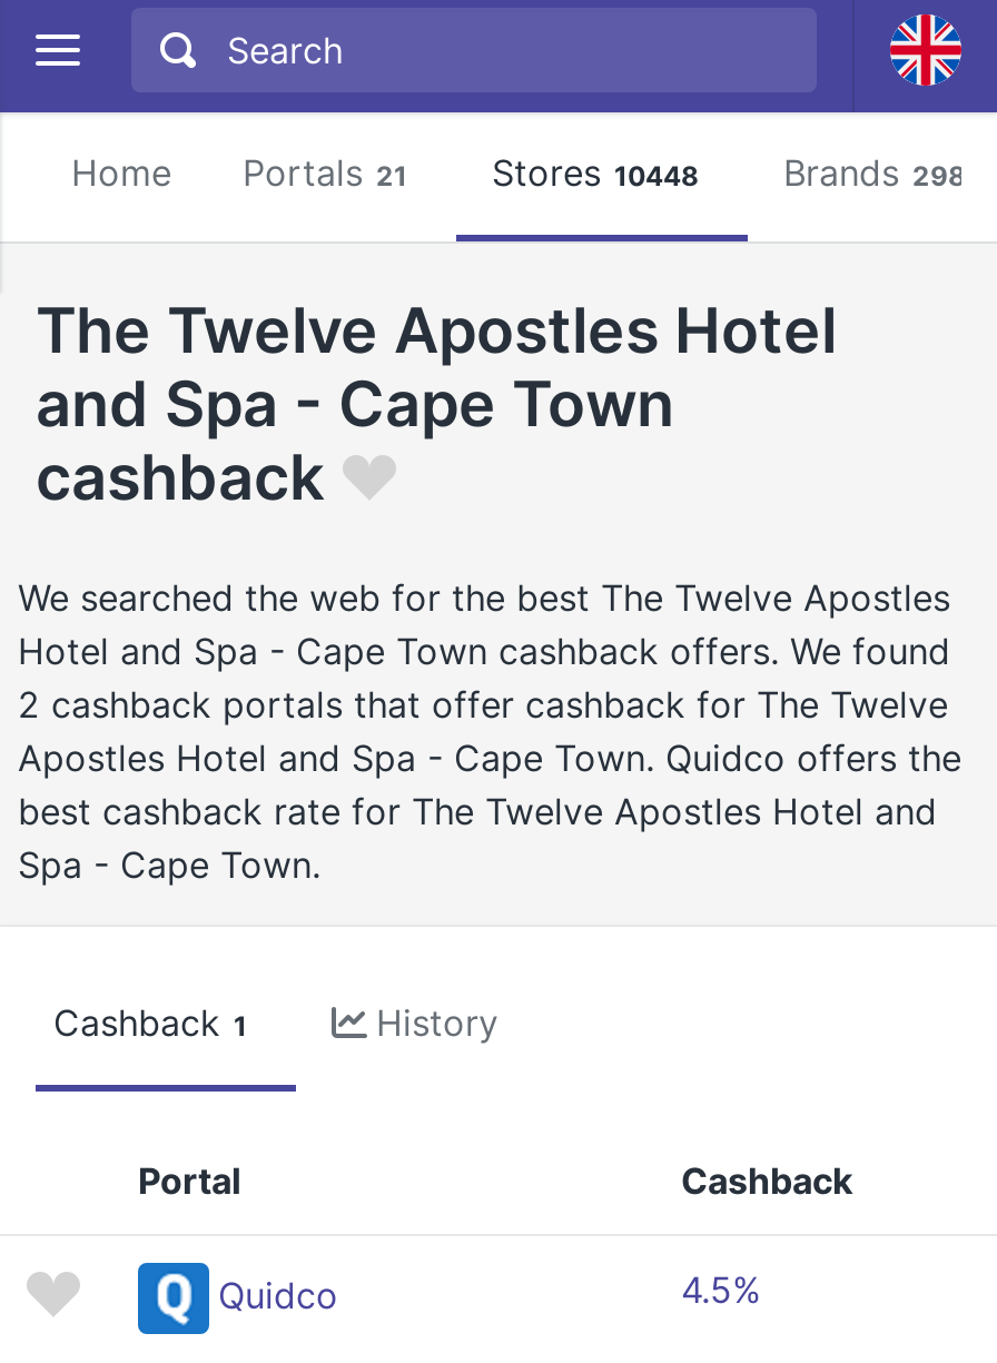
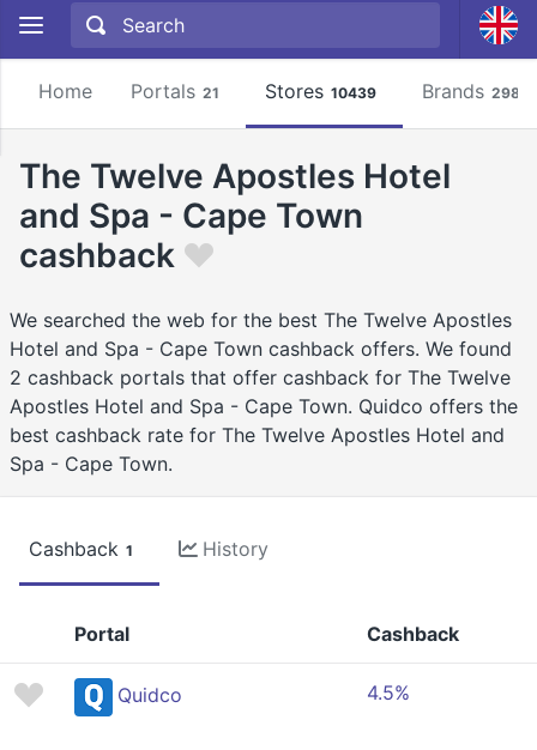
[492,150,699,195] Stores 10448 -> [265,79,376,103] Stores 10439

